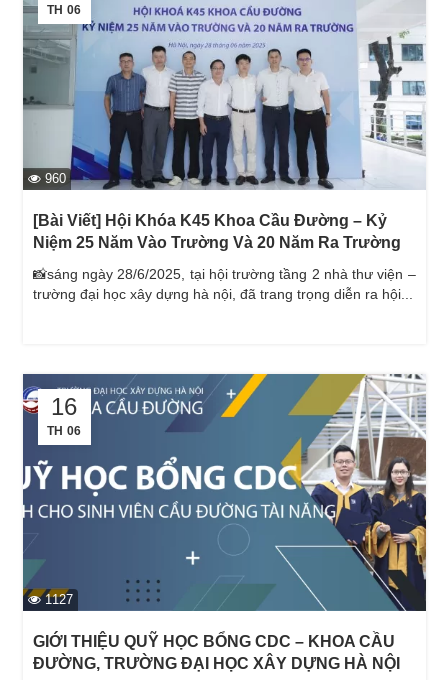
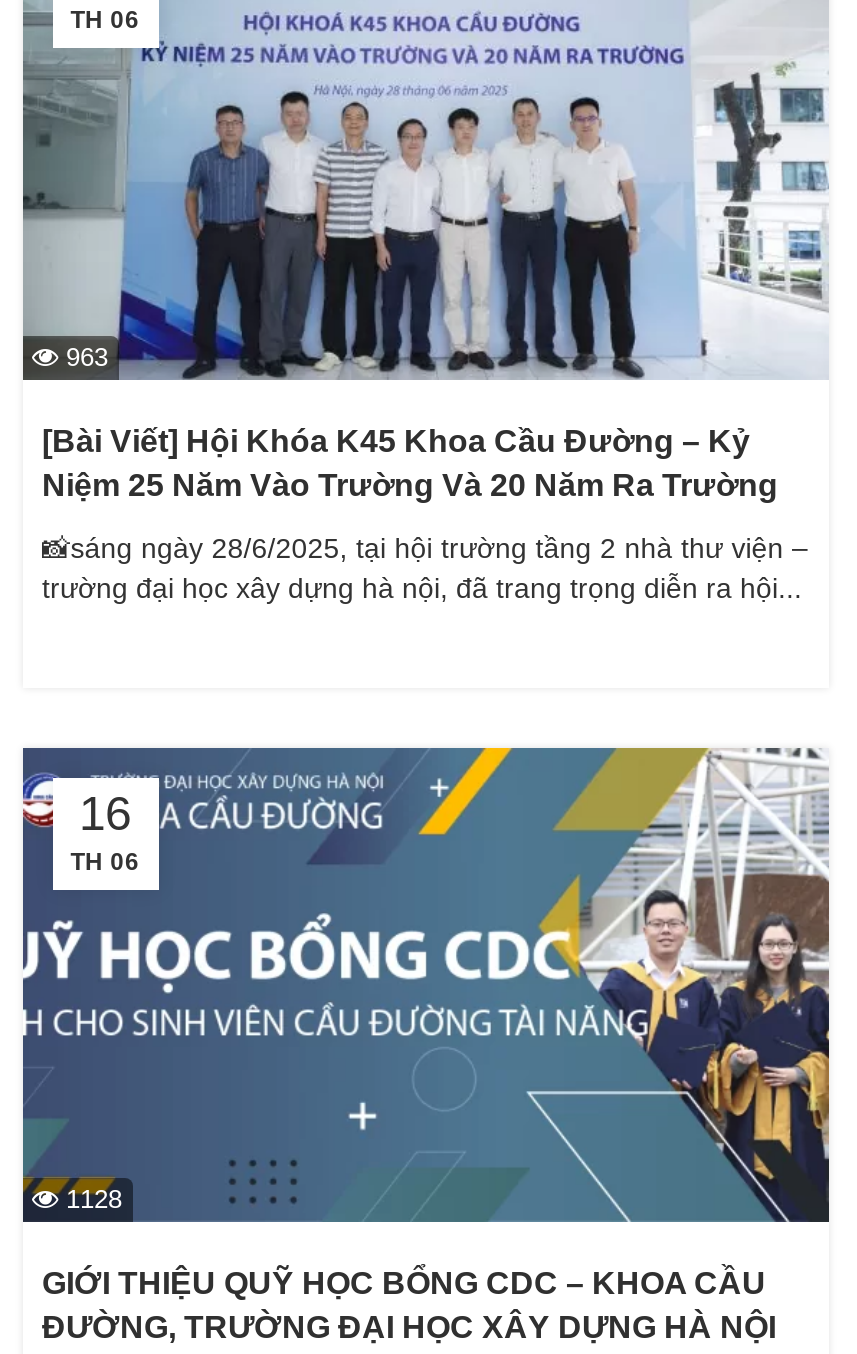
[40,171,65,186] 960 -> [58,342,108,372] 963
[40,592,72,607] 1127 -> [58,1185,122,1215] 1128

